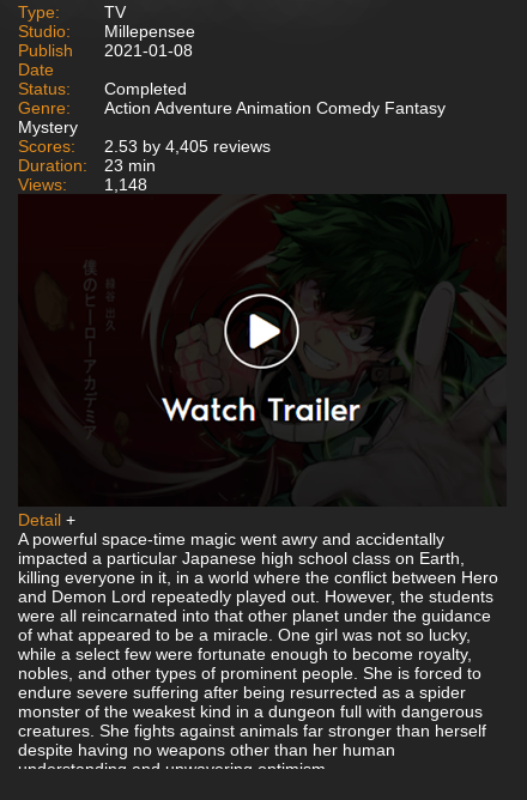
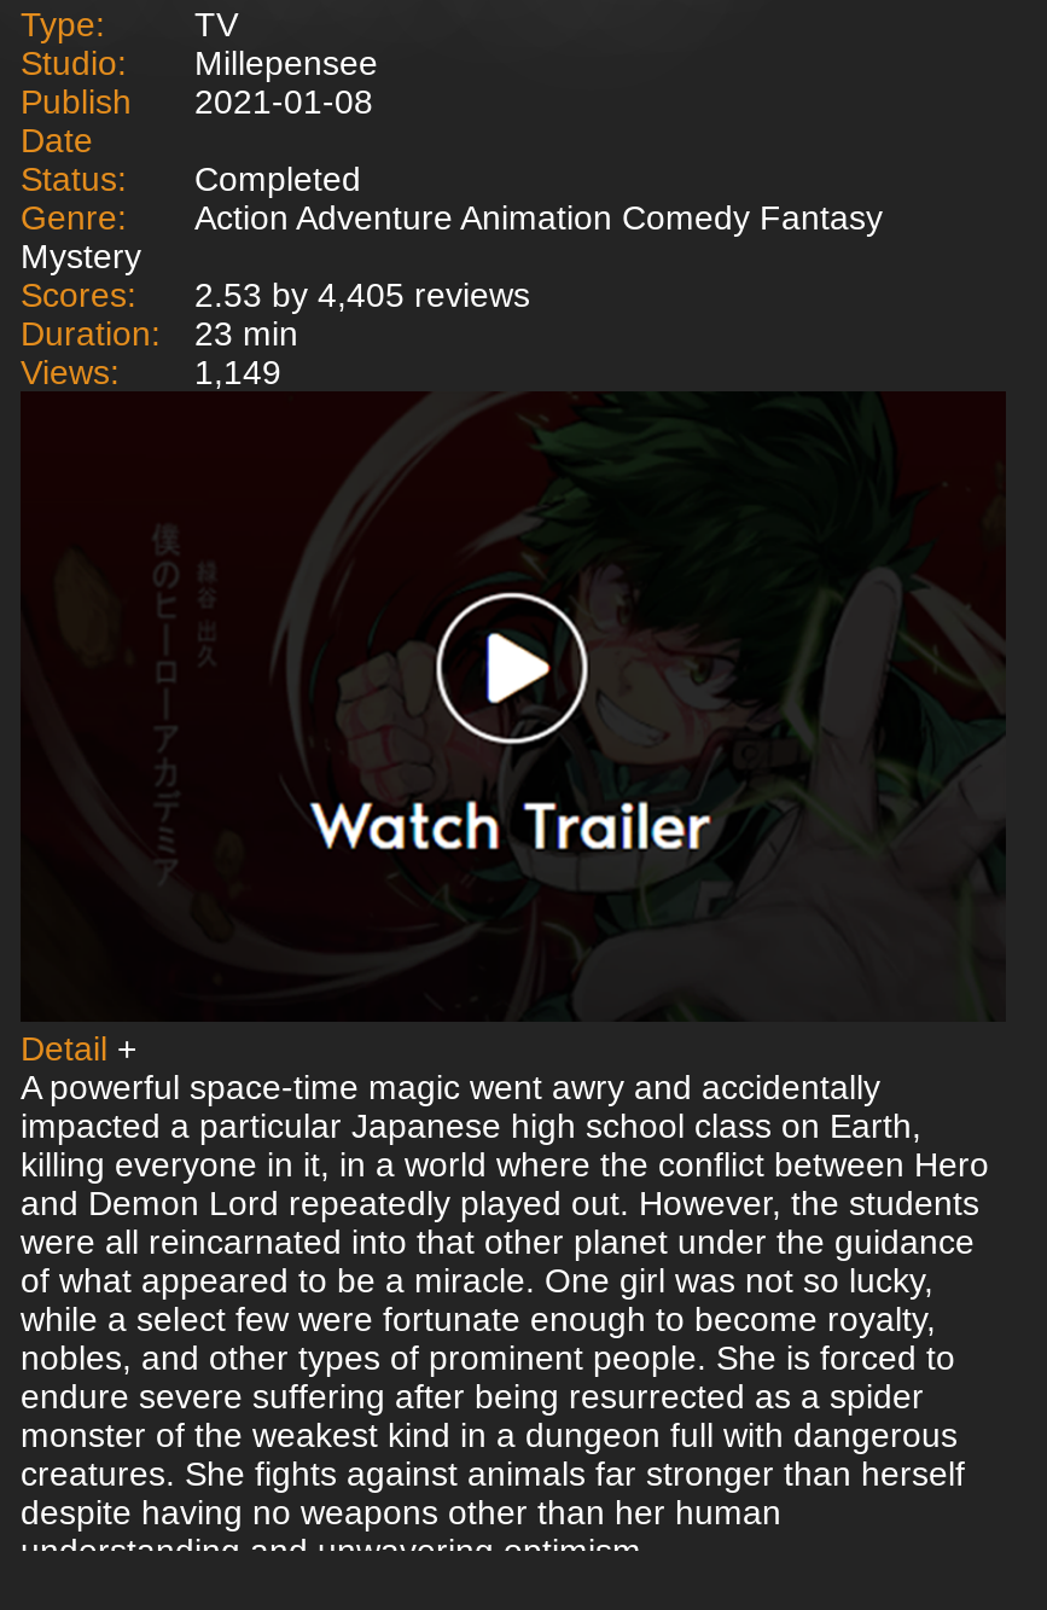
[18,175,147,194] Views: 1,148 -> [21,352,281,391] Views: 1,149

